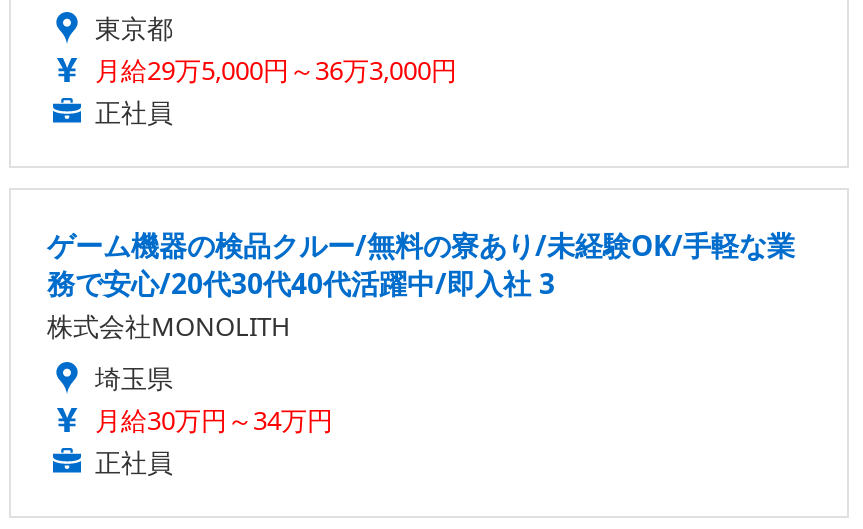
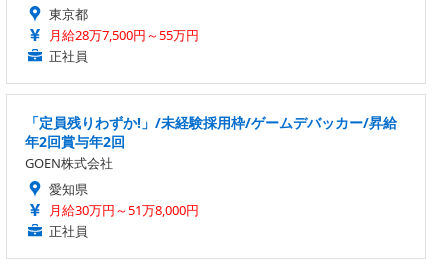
[95,52,457,88] 月給29万5,000円～36万3,000円 -> [49,26,199,44] 月給28万7,500円～55万円
[47,226,795,438] ゲーム機器の検品クルー/無料の寮あり/未経験OK/手軽な業 | 務で安心/20代30代40代活躍中/即入社 3 | 株式会社MONOLITH | 埼玉県 | 月給30万円～34万円 -> [25,113,397,219] 「定員残りわずか!」/未経験採用枠/ゲームデバッカー/昇給 | 年2回賞与年2回 | GOEN株式会社 | 愛知県 | 月給30万円～51万8,000円

